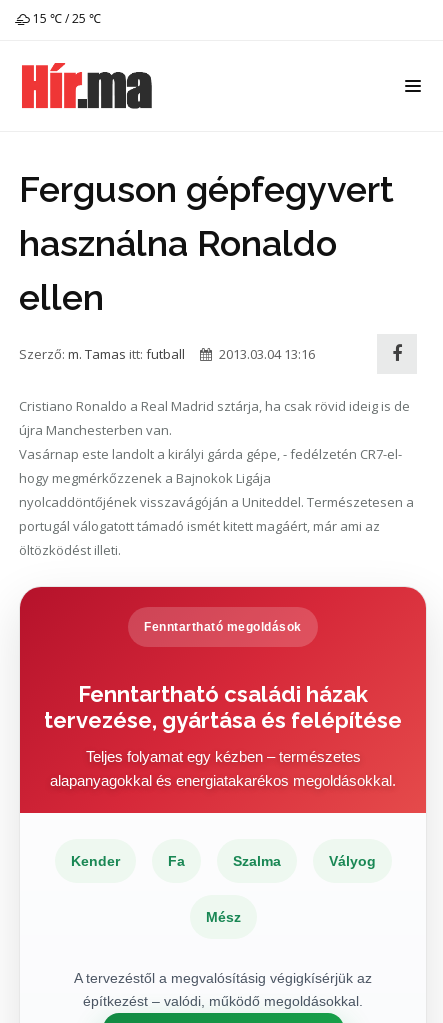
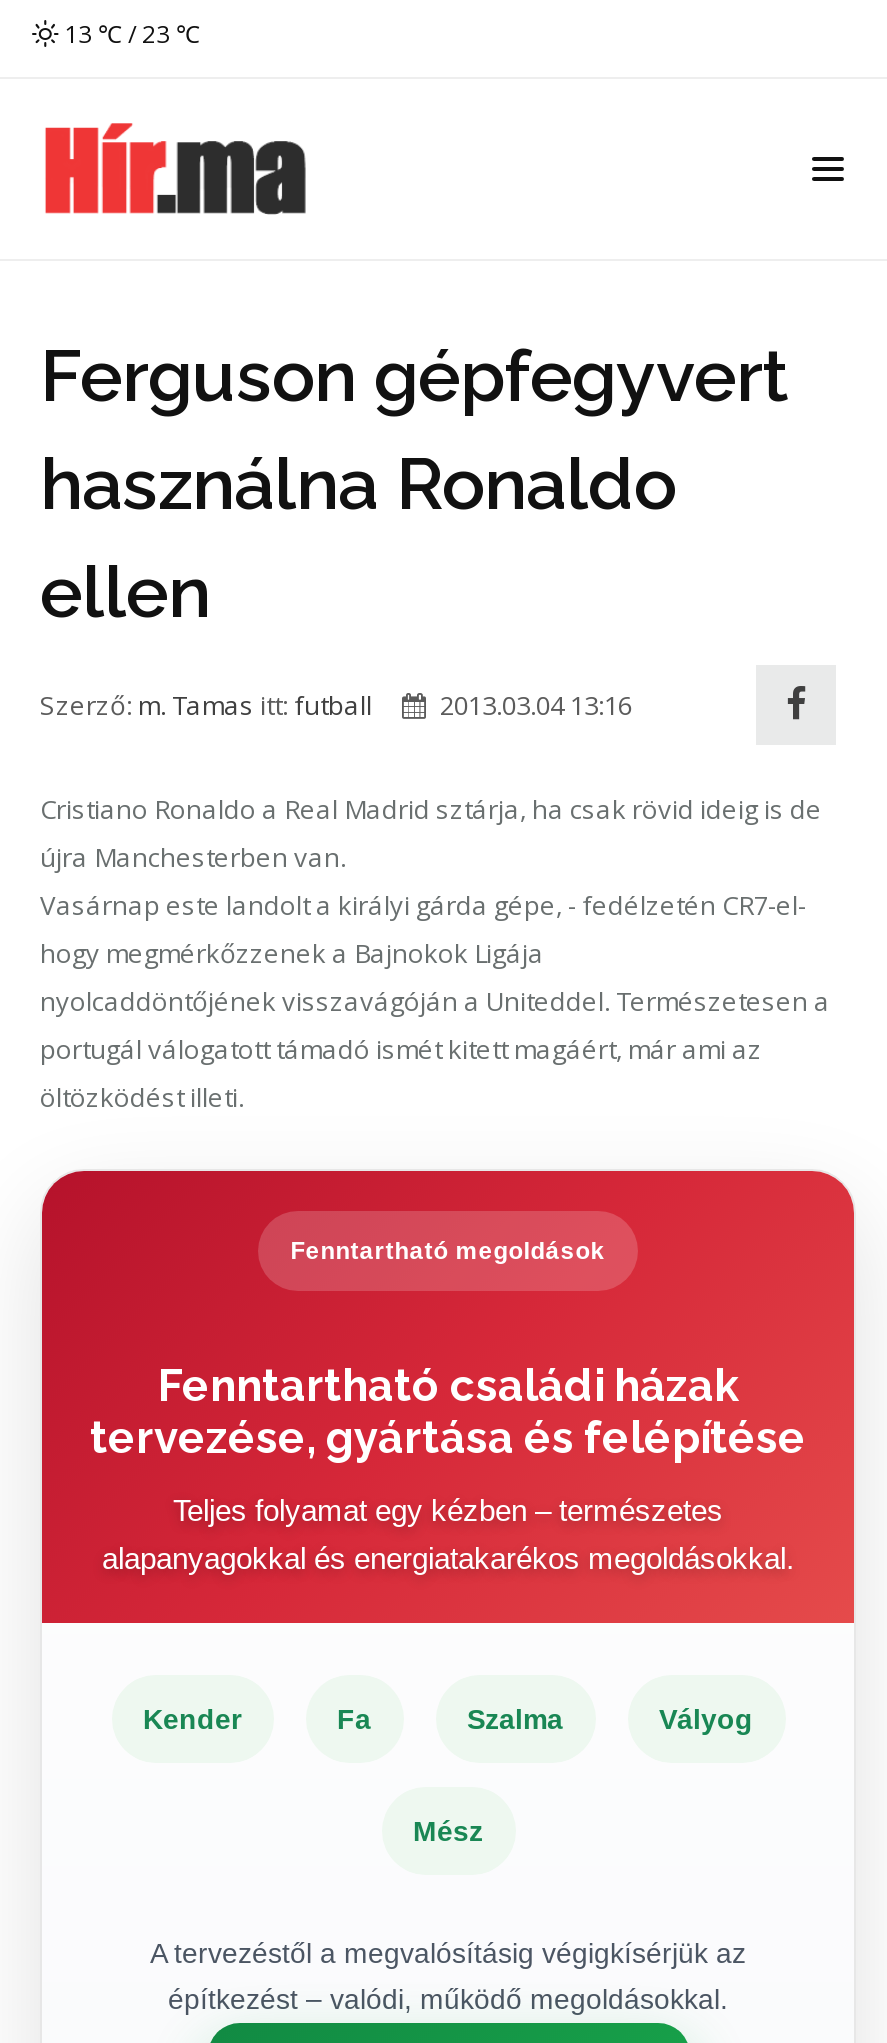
[30,10,101,27] 15 ℃ / 25 ℃ -> [58,17,200,51] 13 ℃ / 23 ℃

